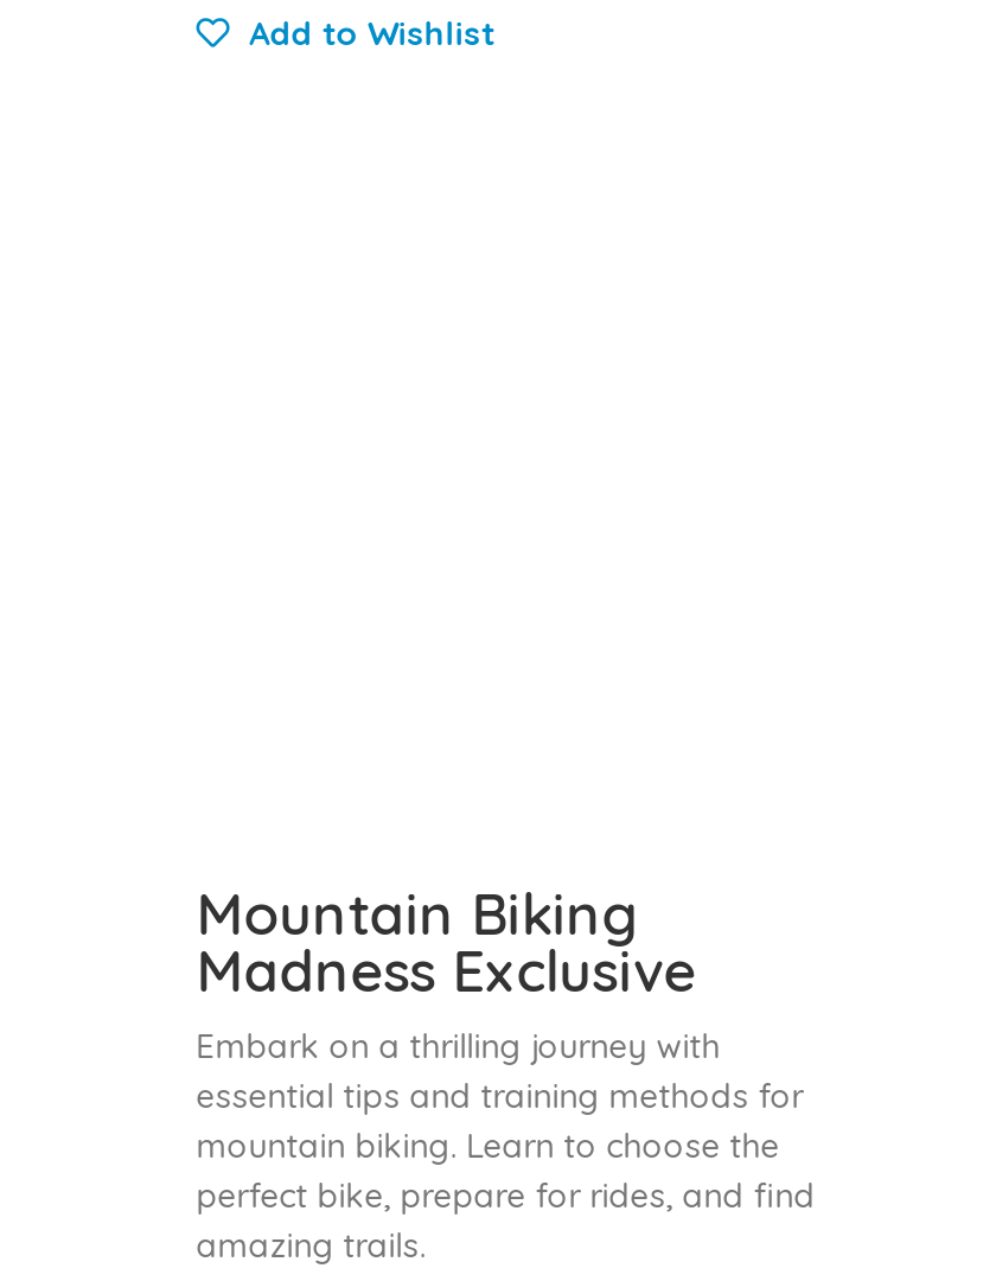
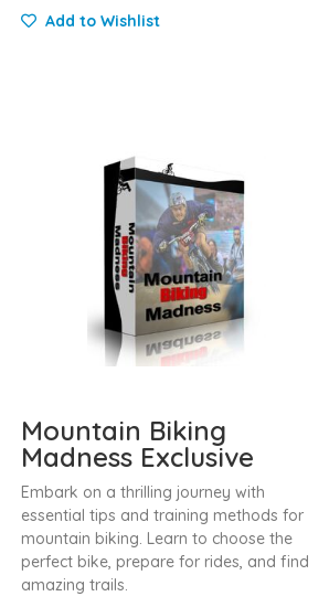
none -> [89,157,245,365] [image]

